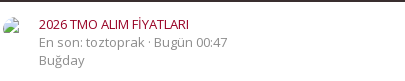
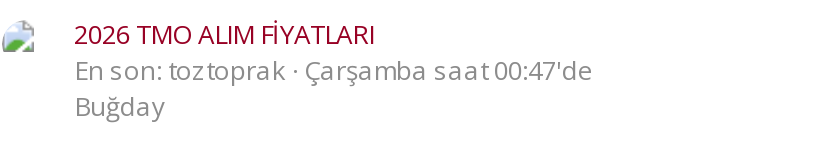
[39,33,227,51] En son: toztoprak Bugün 00:47 -> [74,52,594,88] En son: toztoprak Çarşamba saat 00:47'de

